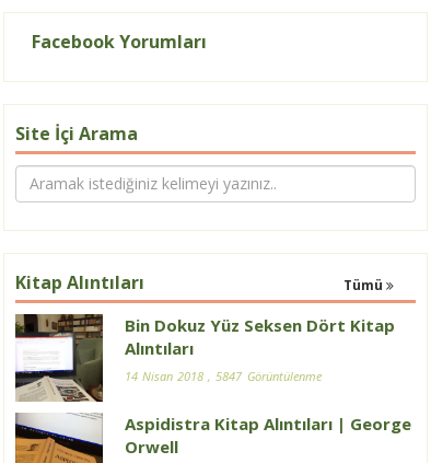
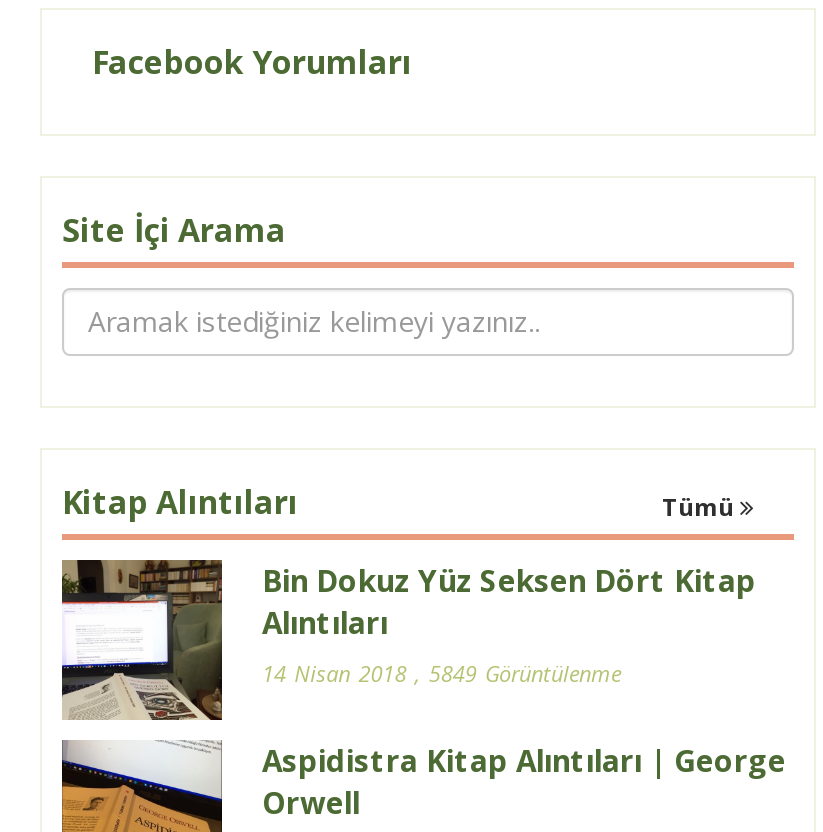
[125,367,321,384] 14 Nisan 2018, 5847 Görüntülenme -> [262,657,621,687] 14 Nisan 2018, 5849 Görüntülenme

